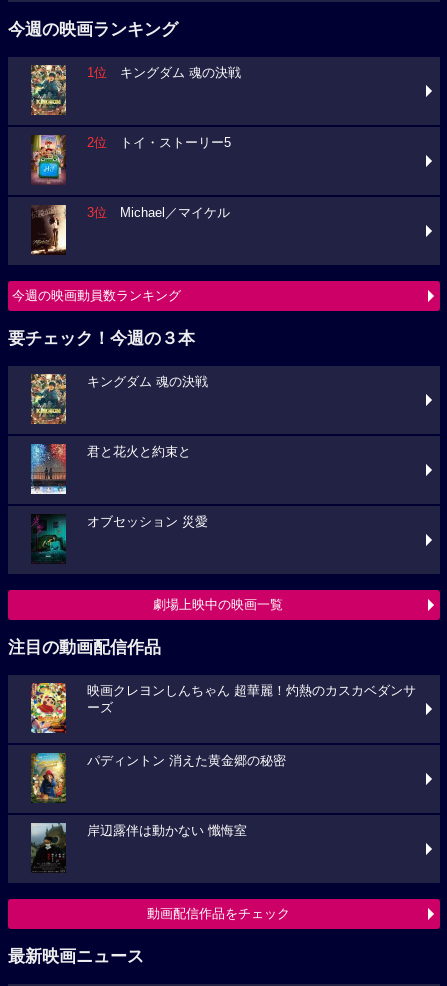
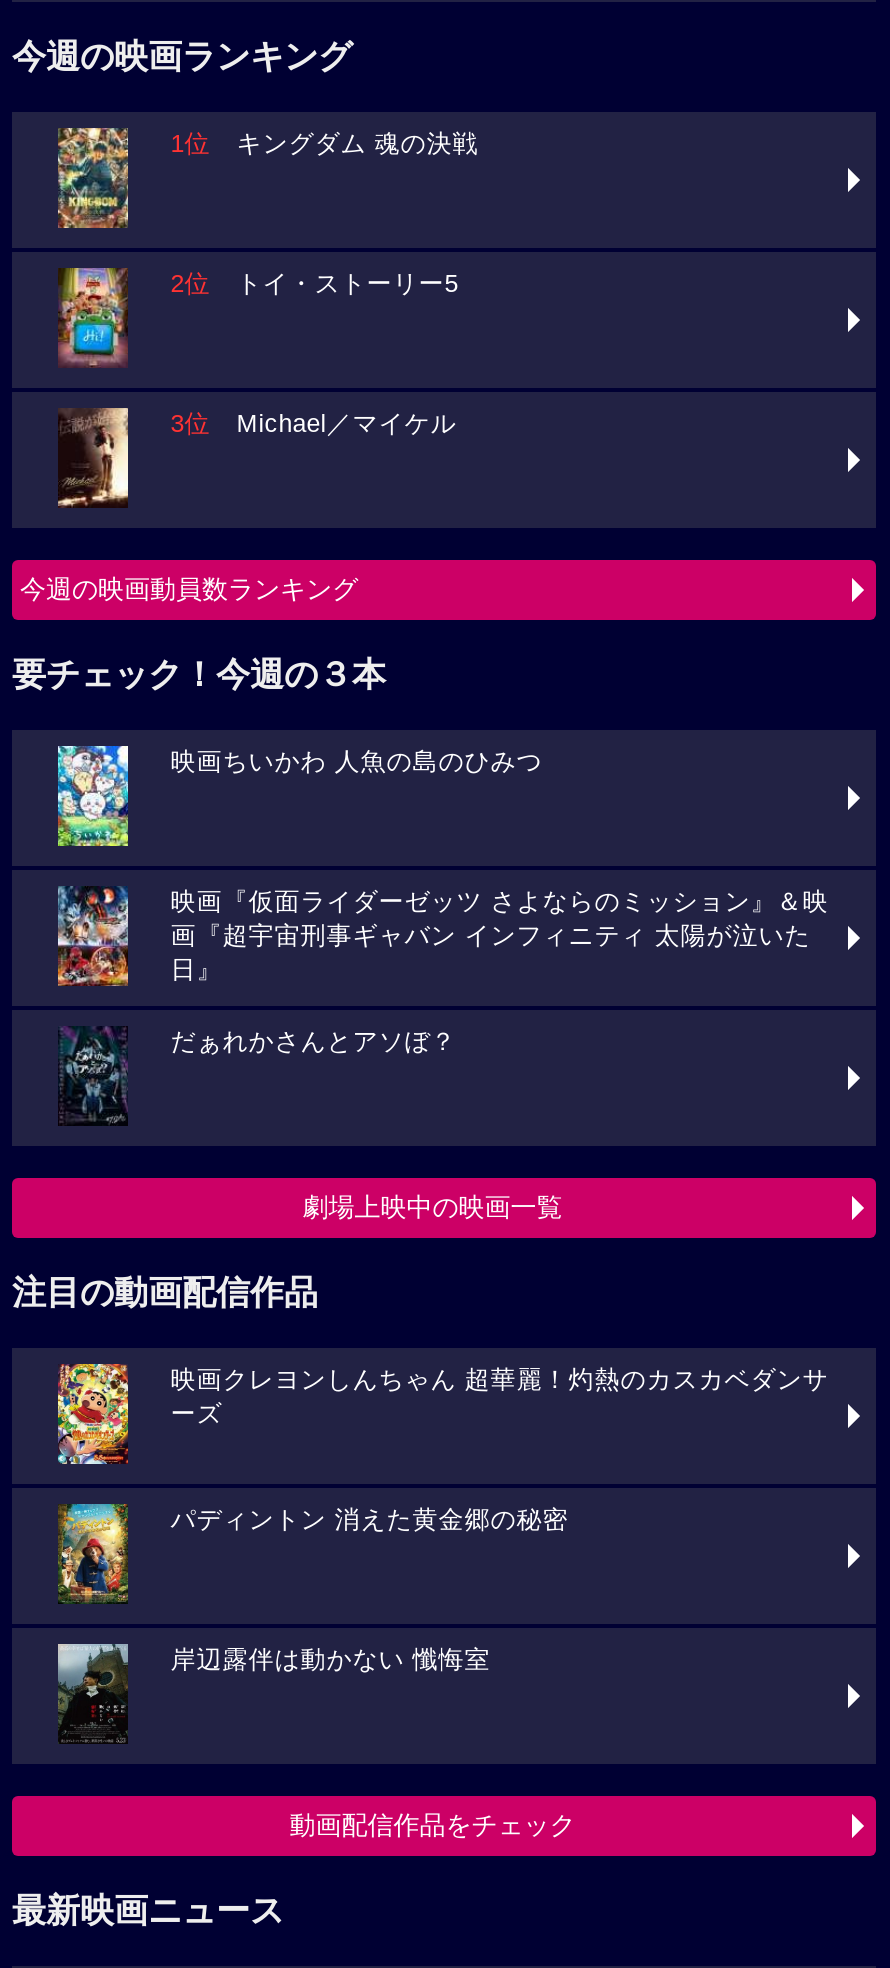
[30,373,208,425] [image] | キングダム 魂の決戦 -> [56,744,543,848] [image] | 映画ちいかわ 人魚の島のひみつ
[30,443,191,495] [image] | 君と花火と約束と -> [56,886,829,986] [image] | 映画『仮面ライダーゼッツ さよならのミッション』＆映 | 画『超宇宙刑事ギャバン インフィニティ 太陽が泣いた | 日』
[31,514,208,561] [image] | オブセッション 災愛 -> [60,1026,457,1122] [image] | だぁれかさんとアソぼ？

